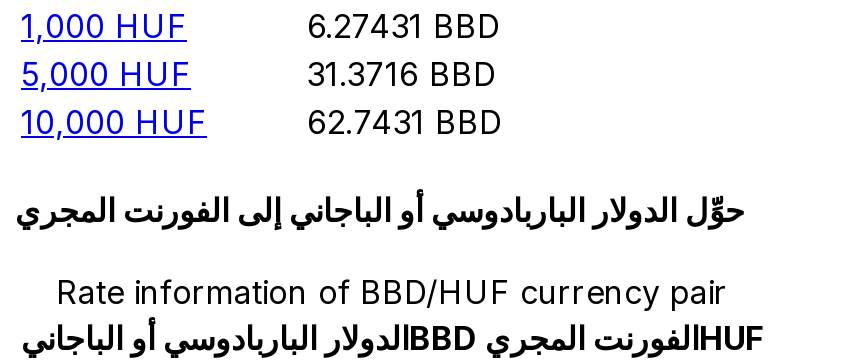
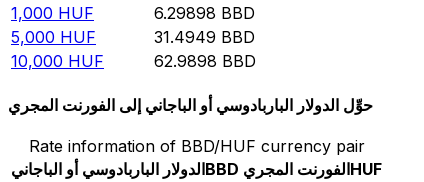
[307,6,501,46] 6.27431 BBD -> [154,3,255,23] 6.29898 BBD
[307,54,497,94] 31.3716 BBD -> [154,27,255,47] 31.4949 BBD
[307,102,503,142] 62.7431 BBD -> [154,51,256,71] 62.9898 BBD

